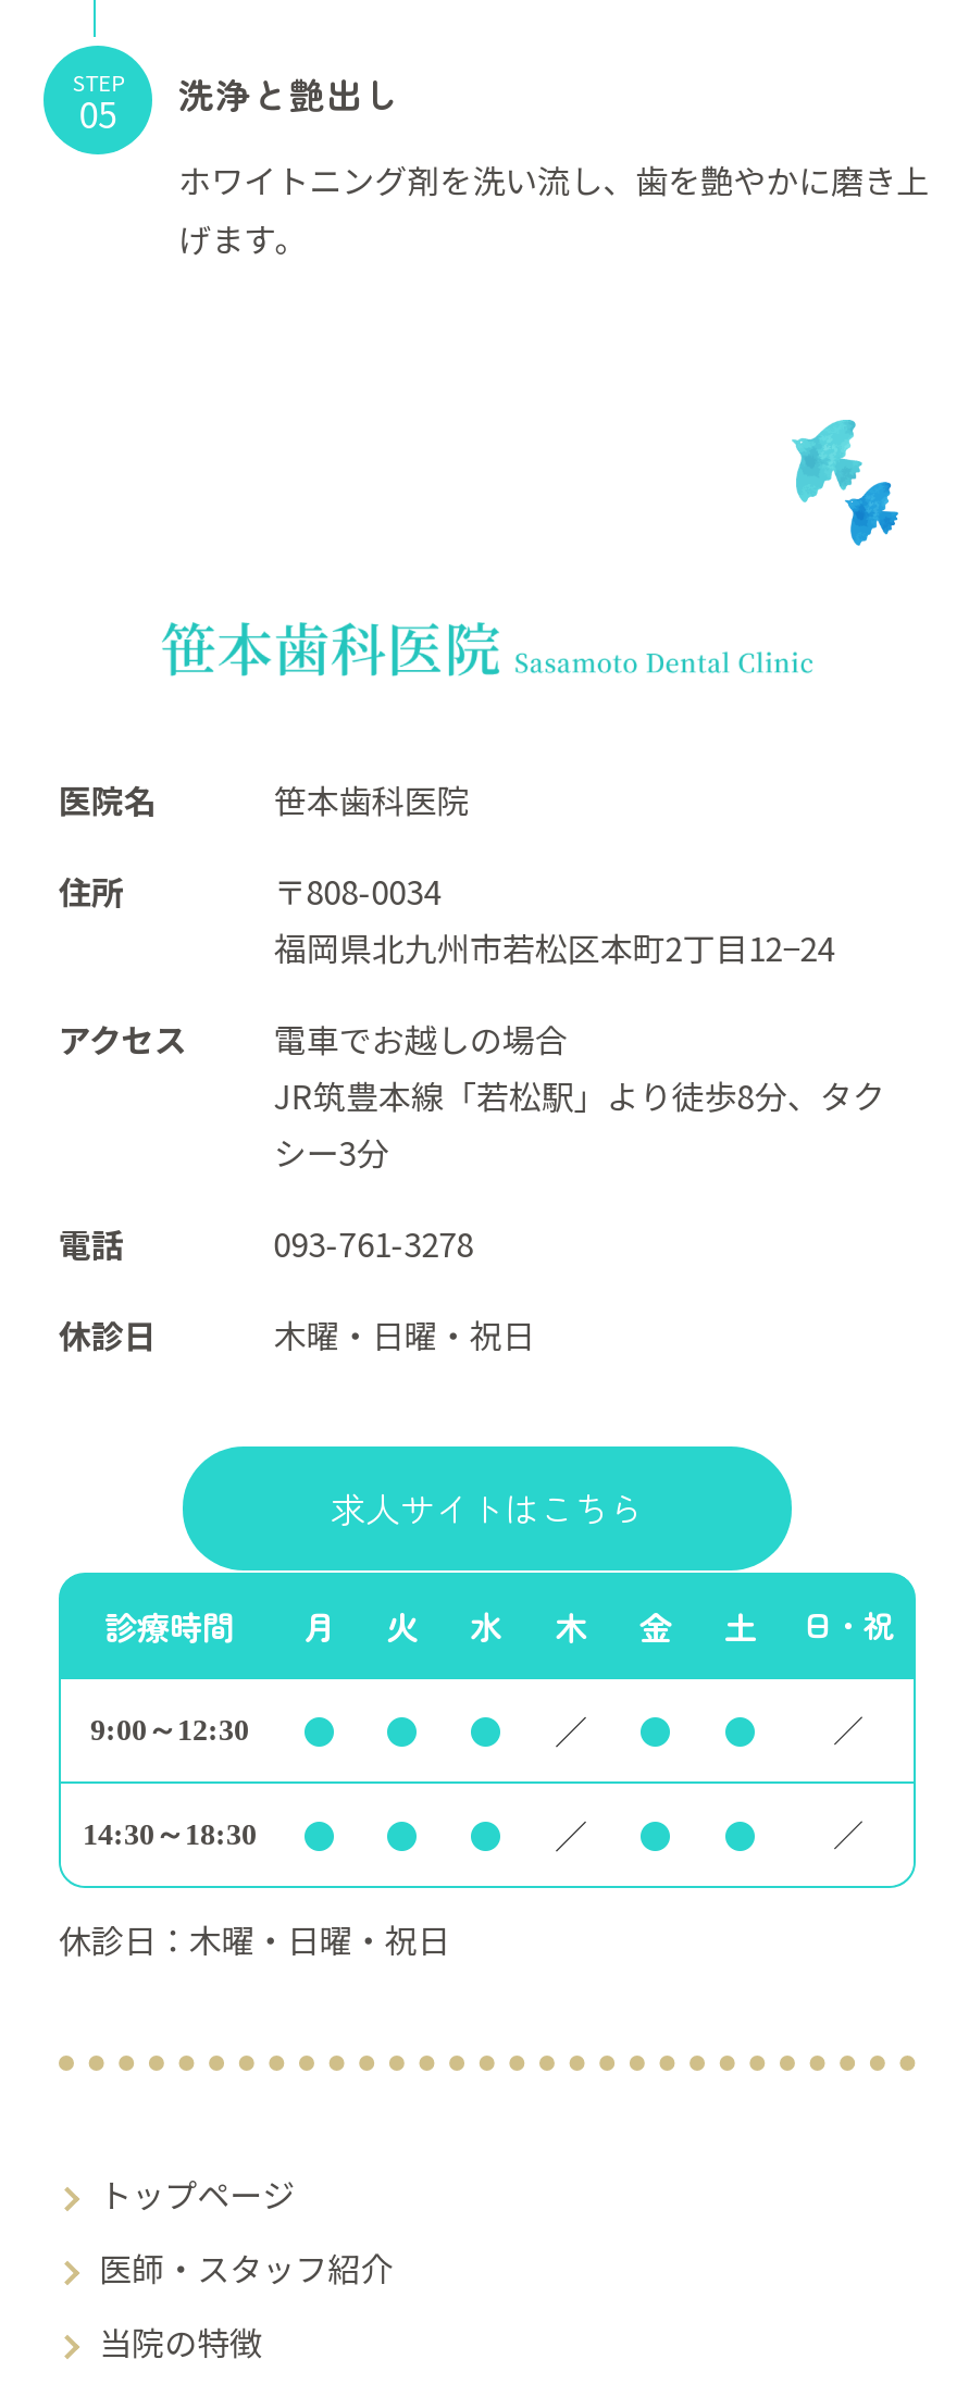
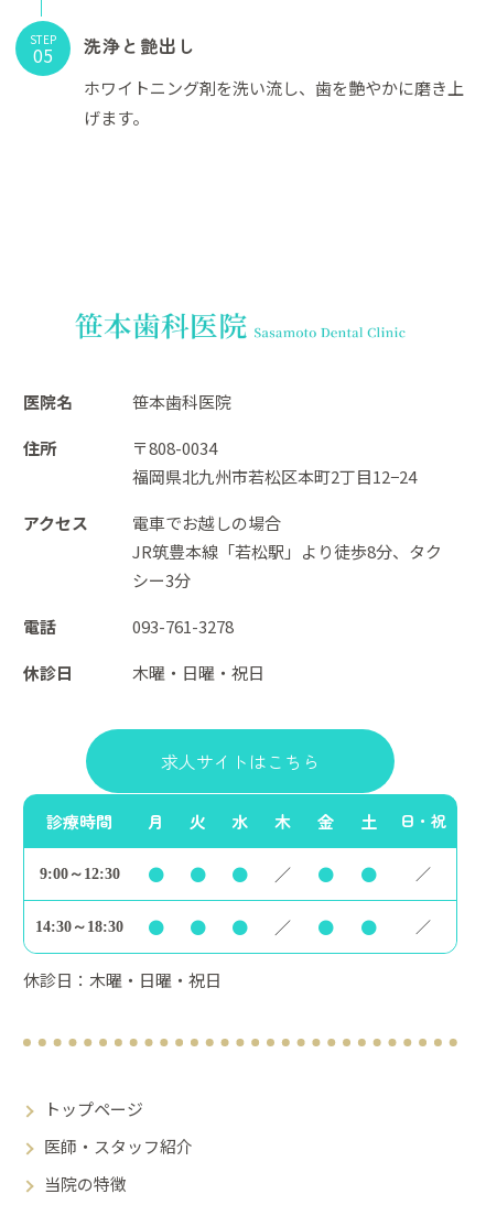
[792,417,900,547] [image] -> none

